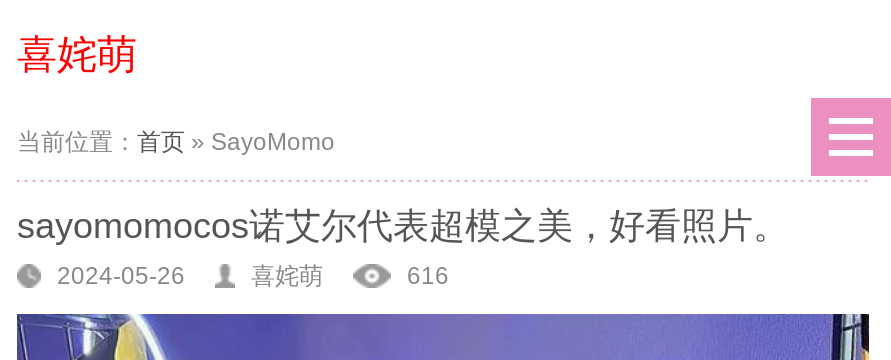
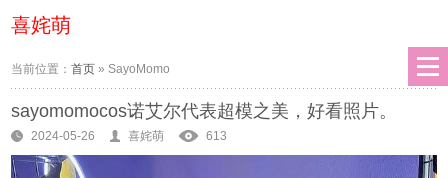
[407,262,449,290] 616 -> [206,129,227,143] 613

